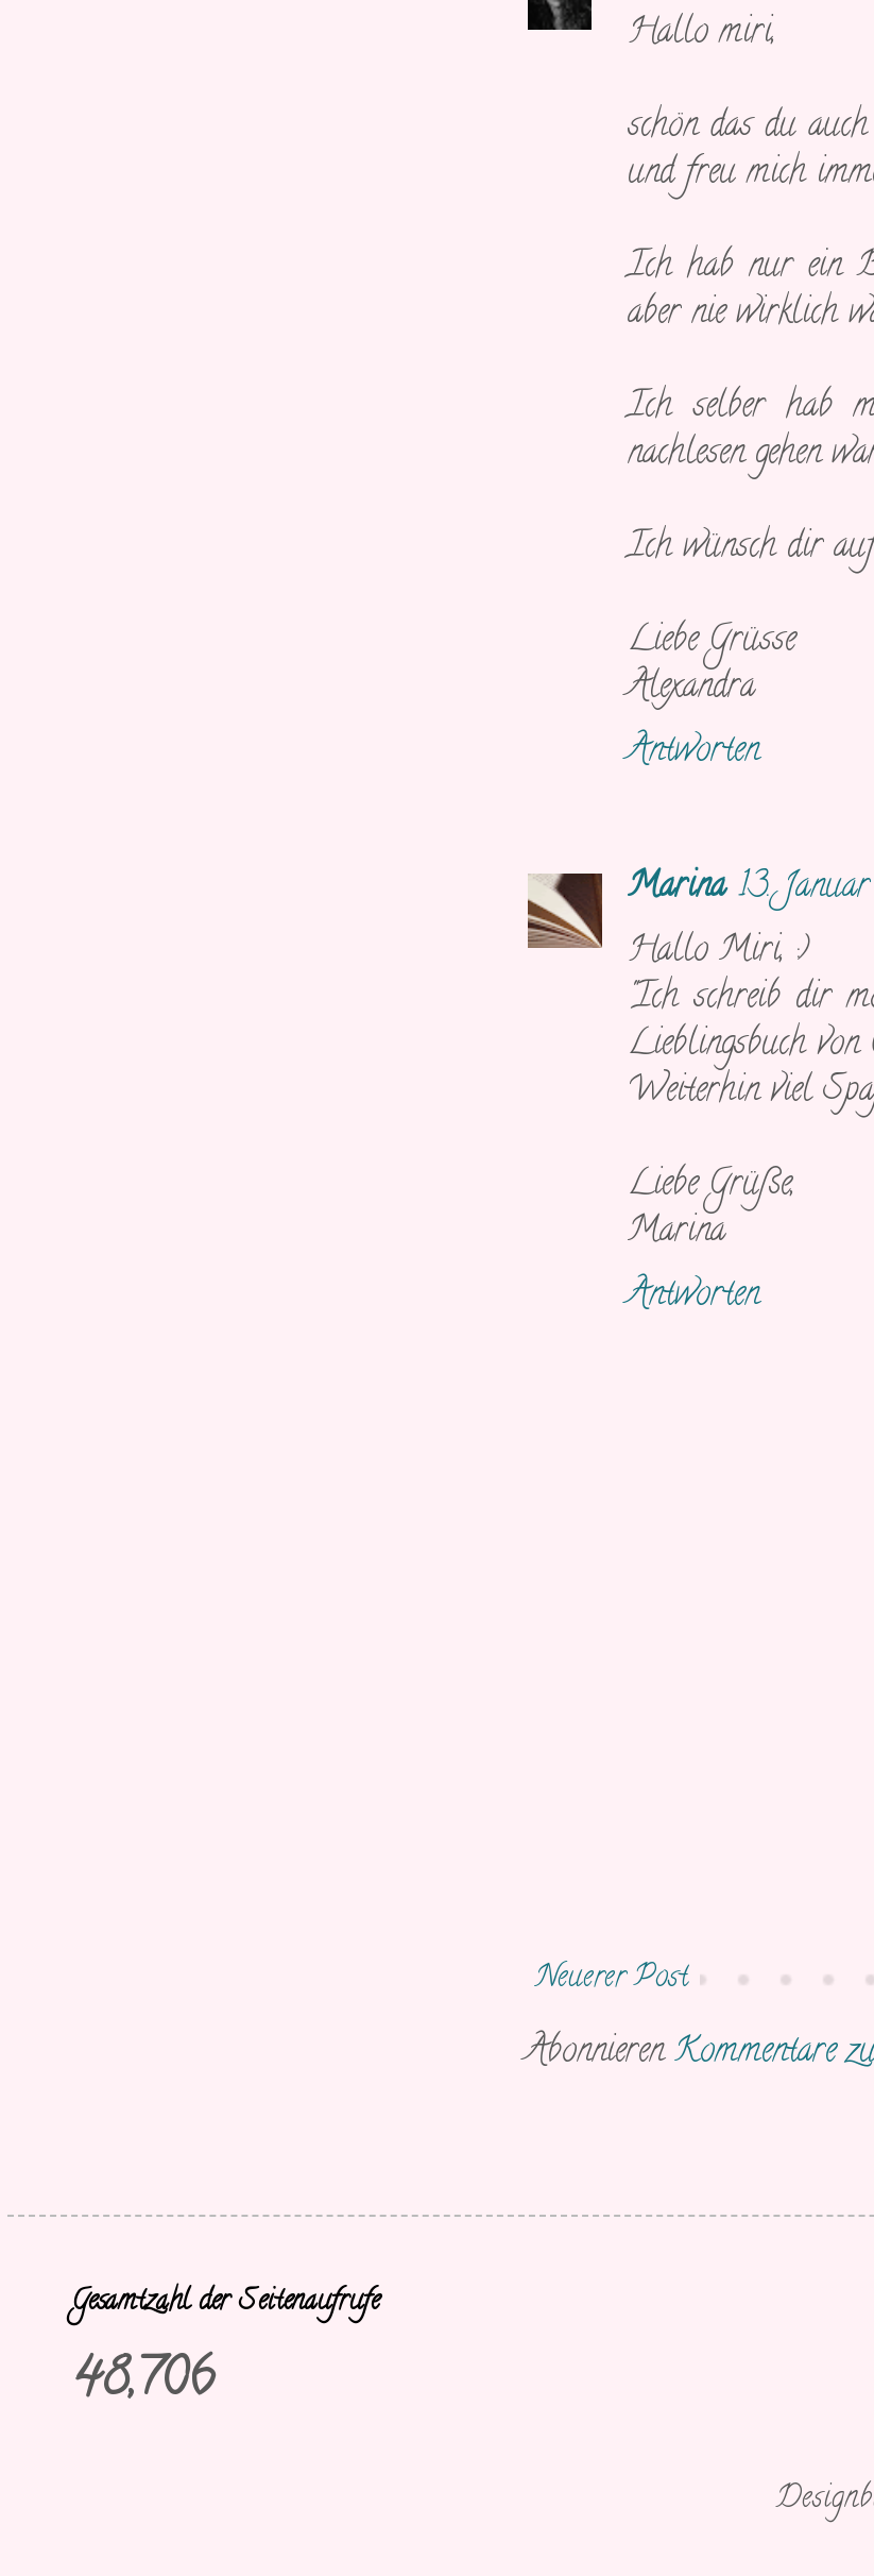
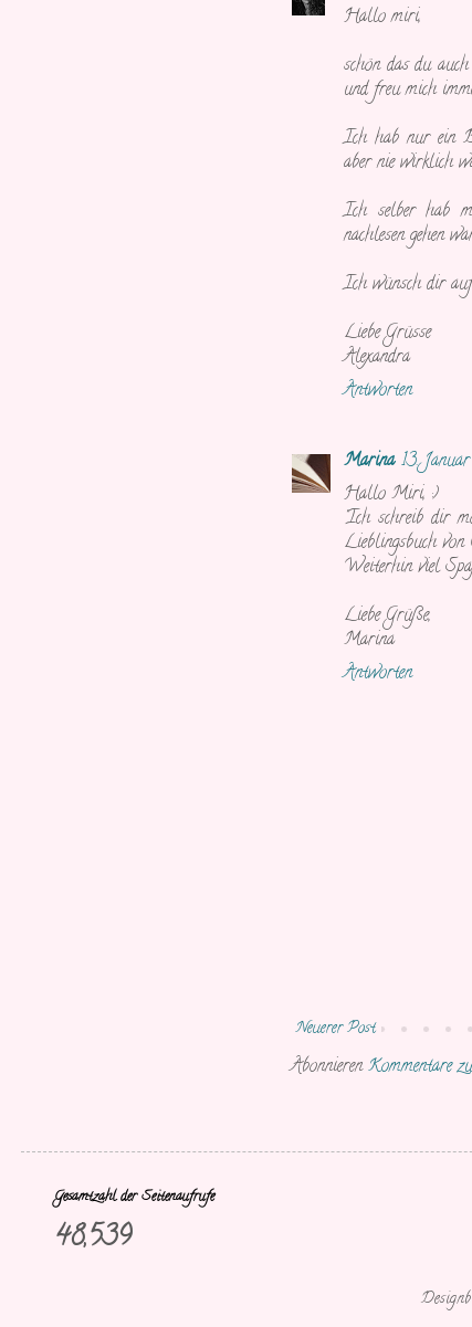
[71,2344,213,2423] 48,706 -> [54,1219,132,1260] 48,539

